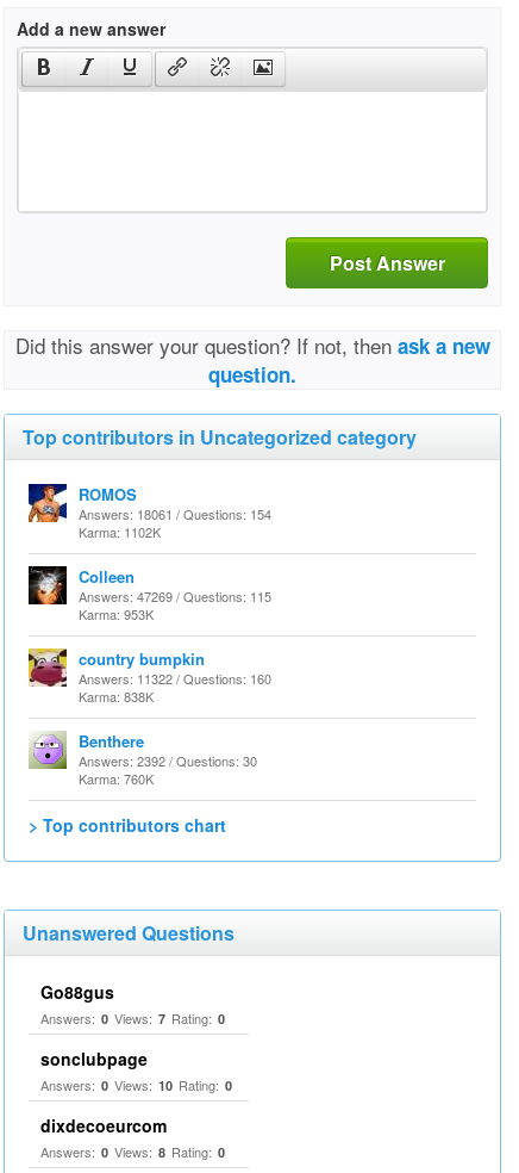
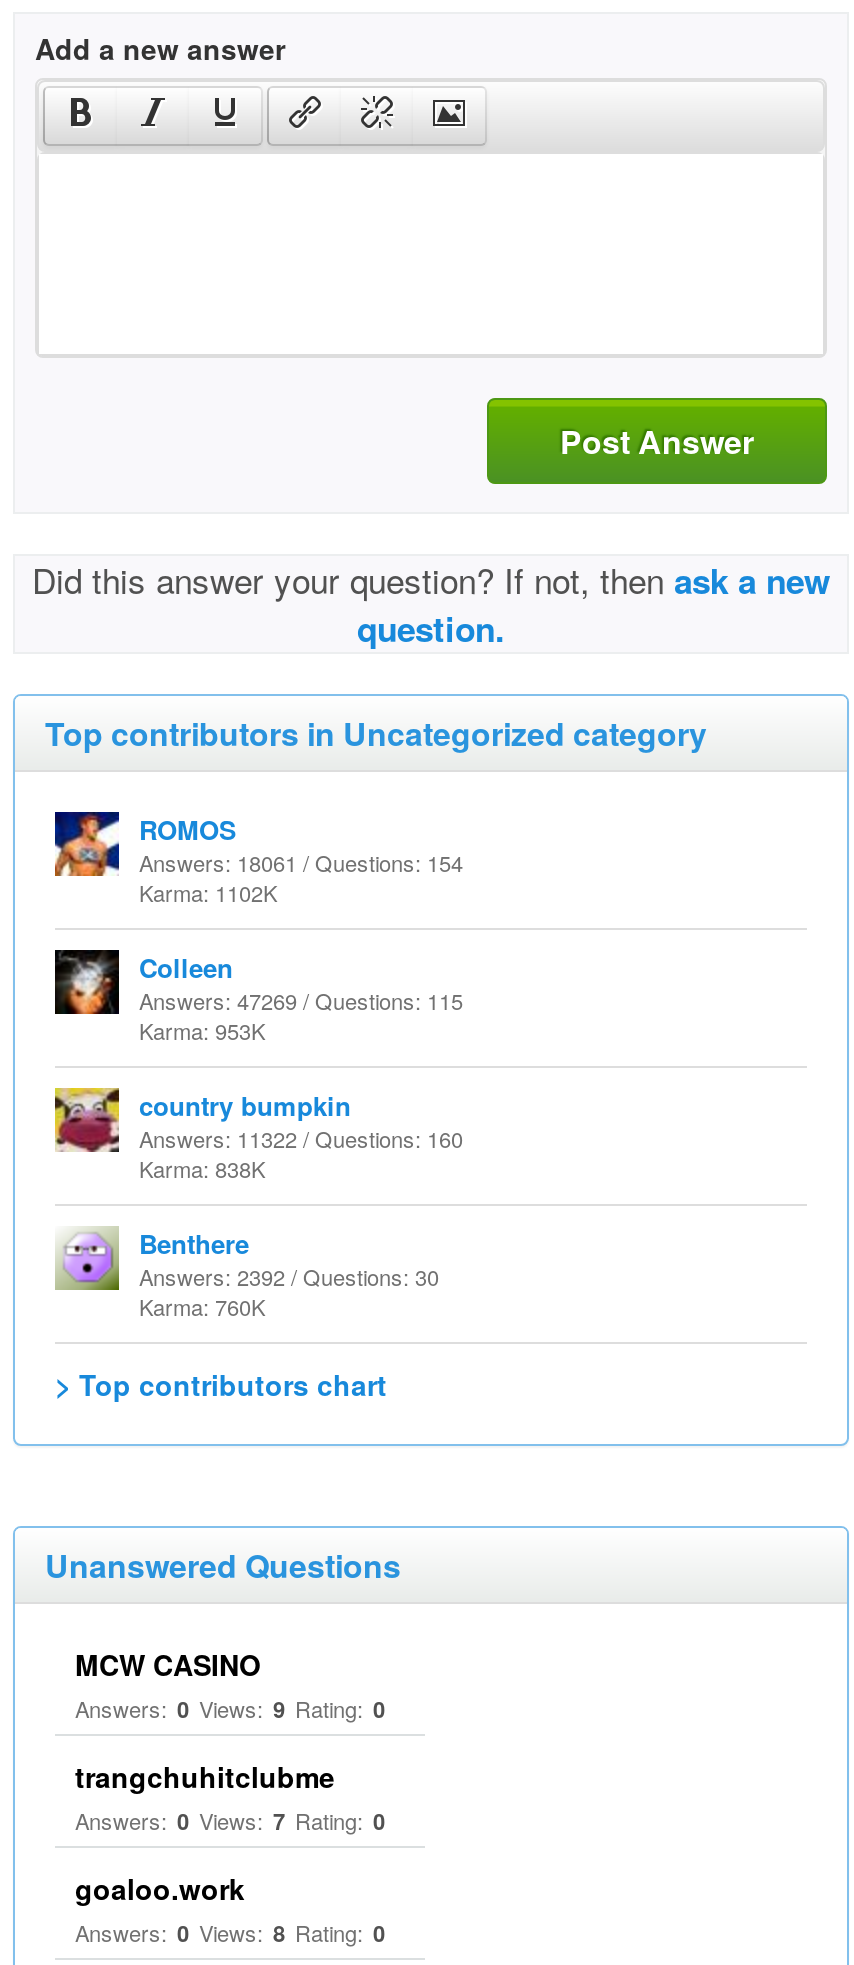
[40,980,114,1004] Go88gus -> [75,1644,385,1796] MCW CASINO | Answers: 0 Views: 9 Rating: 0 | trangchuhitclubme
moved [40,1008,225,1028] -> [75,1804,385,1836]: Answers: 0 Views: 7 Rating: 0
[40,1047,232,1137] sonclubpage | Answers: 0 Views: 10 Rating: 0 | dixdecoeurcom -> [75,1868,245,1908] goaloo.work

